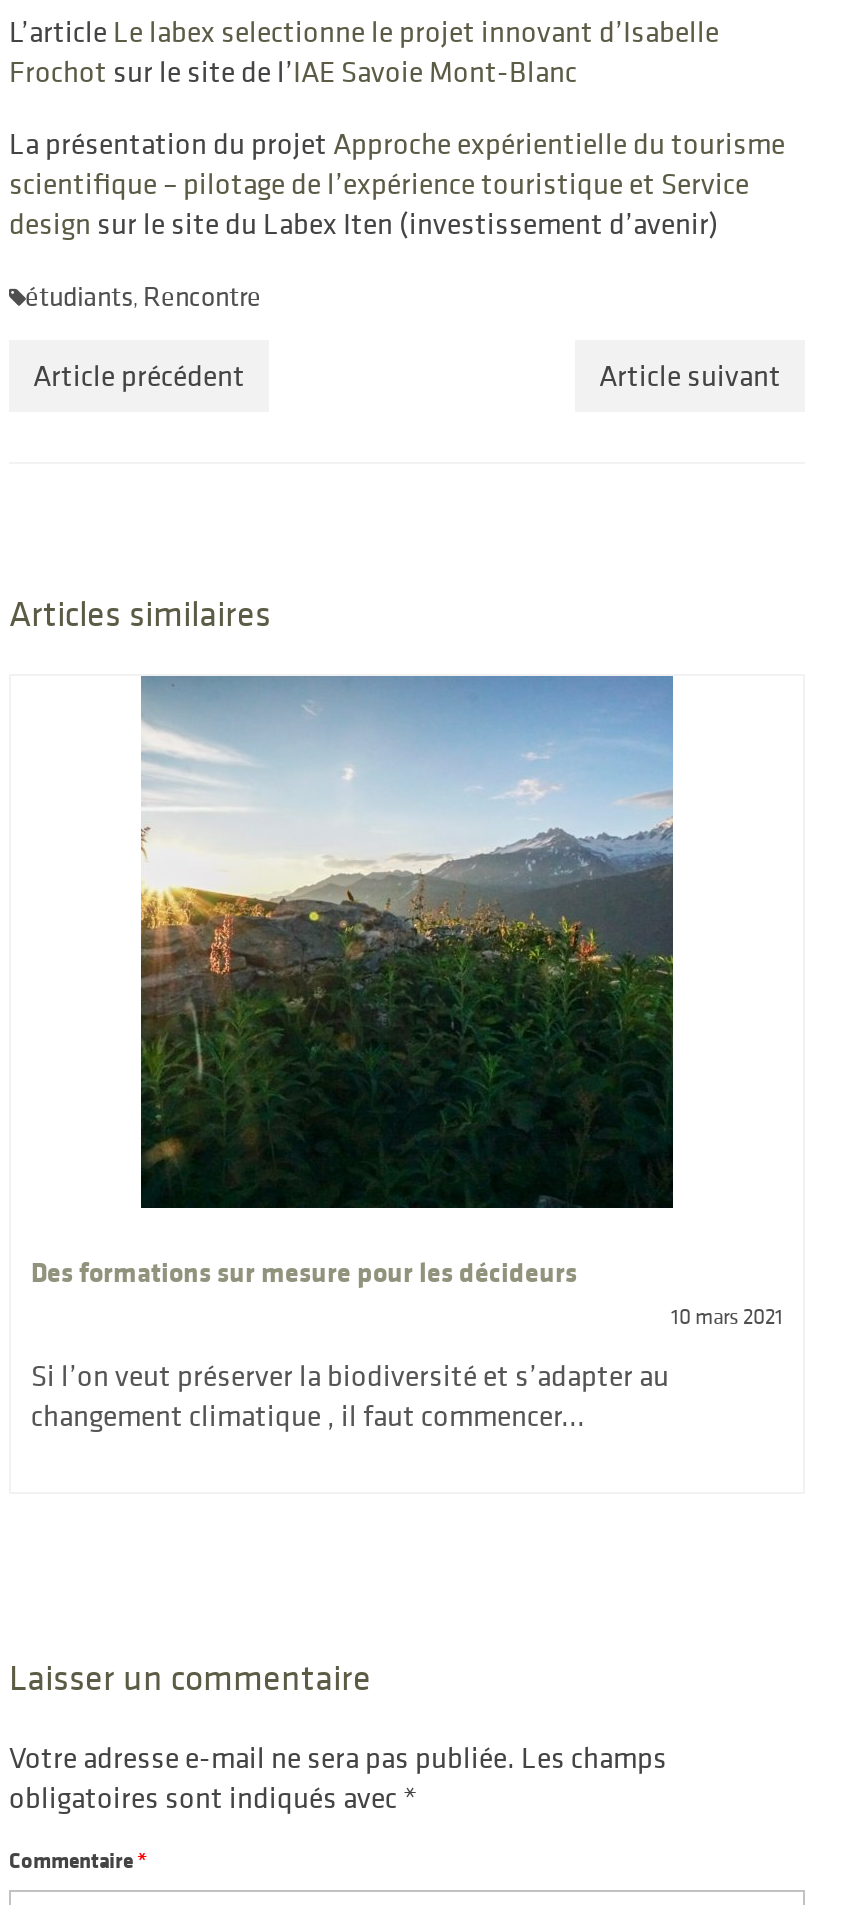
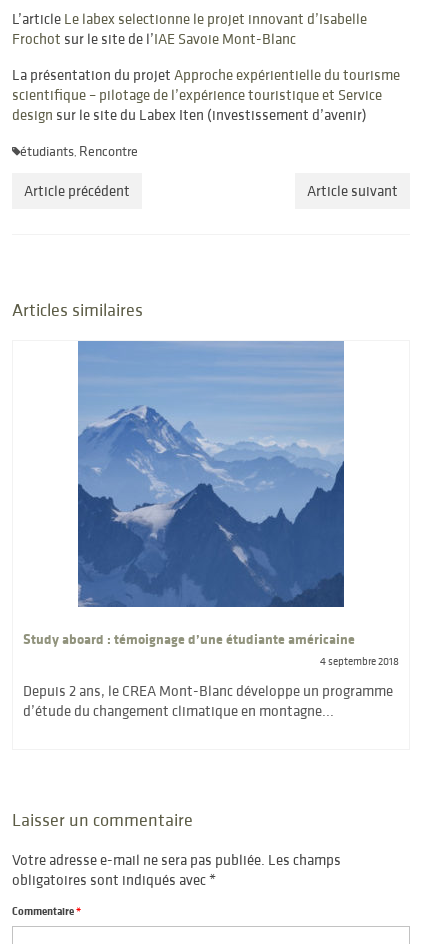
[31,678,783,1330] [image] | Des formations sur mesure pour les décideurs | 10 mars 2021 -> [23,341,399,668] [image] | Study aboard : témoignage d’une étudiante américaine | 4 septembre 2018
[31,1356,669,1434] Si l’on veut préserver la biodiversité et s’adapter au | changement climatique , il faut commencer... -> [23,681,393,720] Depuis 2 ans, le CREA Mont-Blanc développe un programme | d’étude du changement climatique en montagne...

